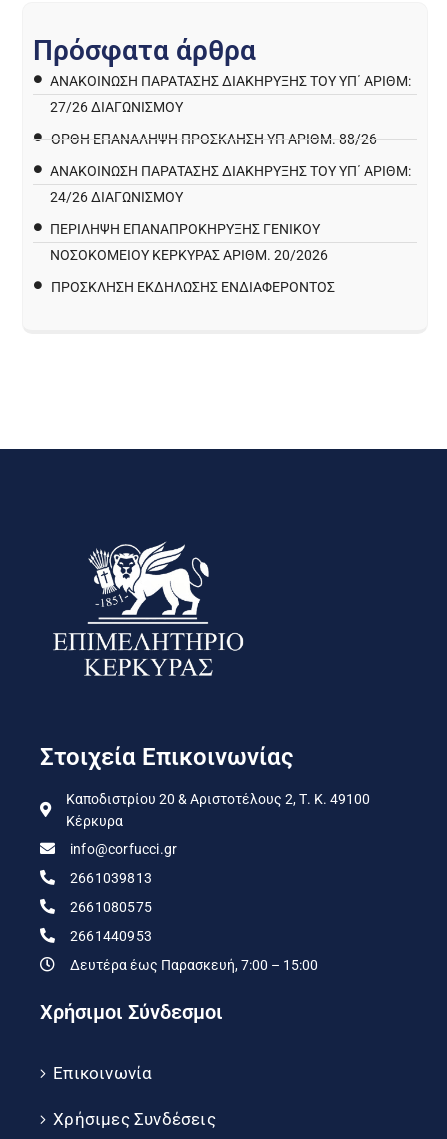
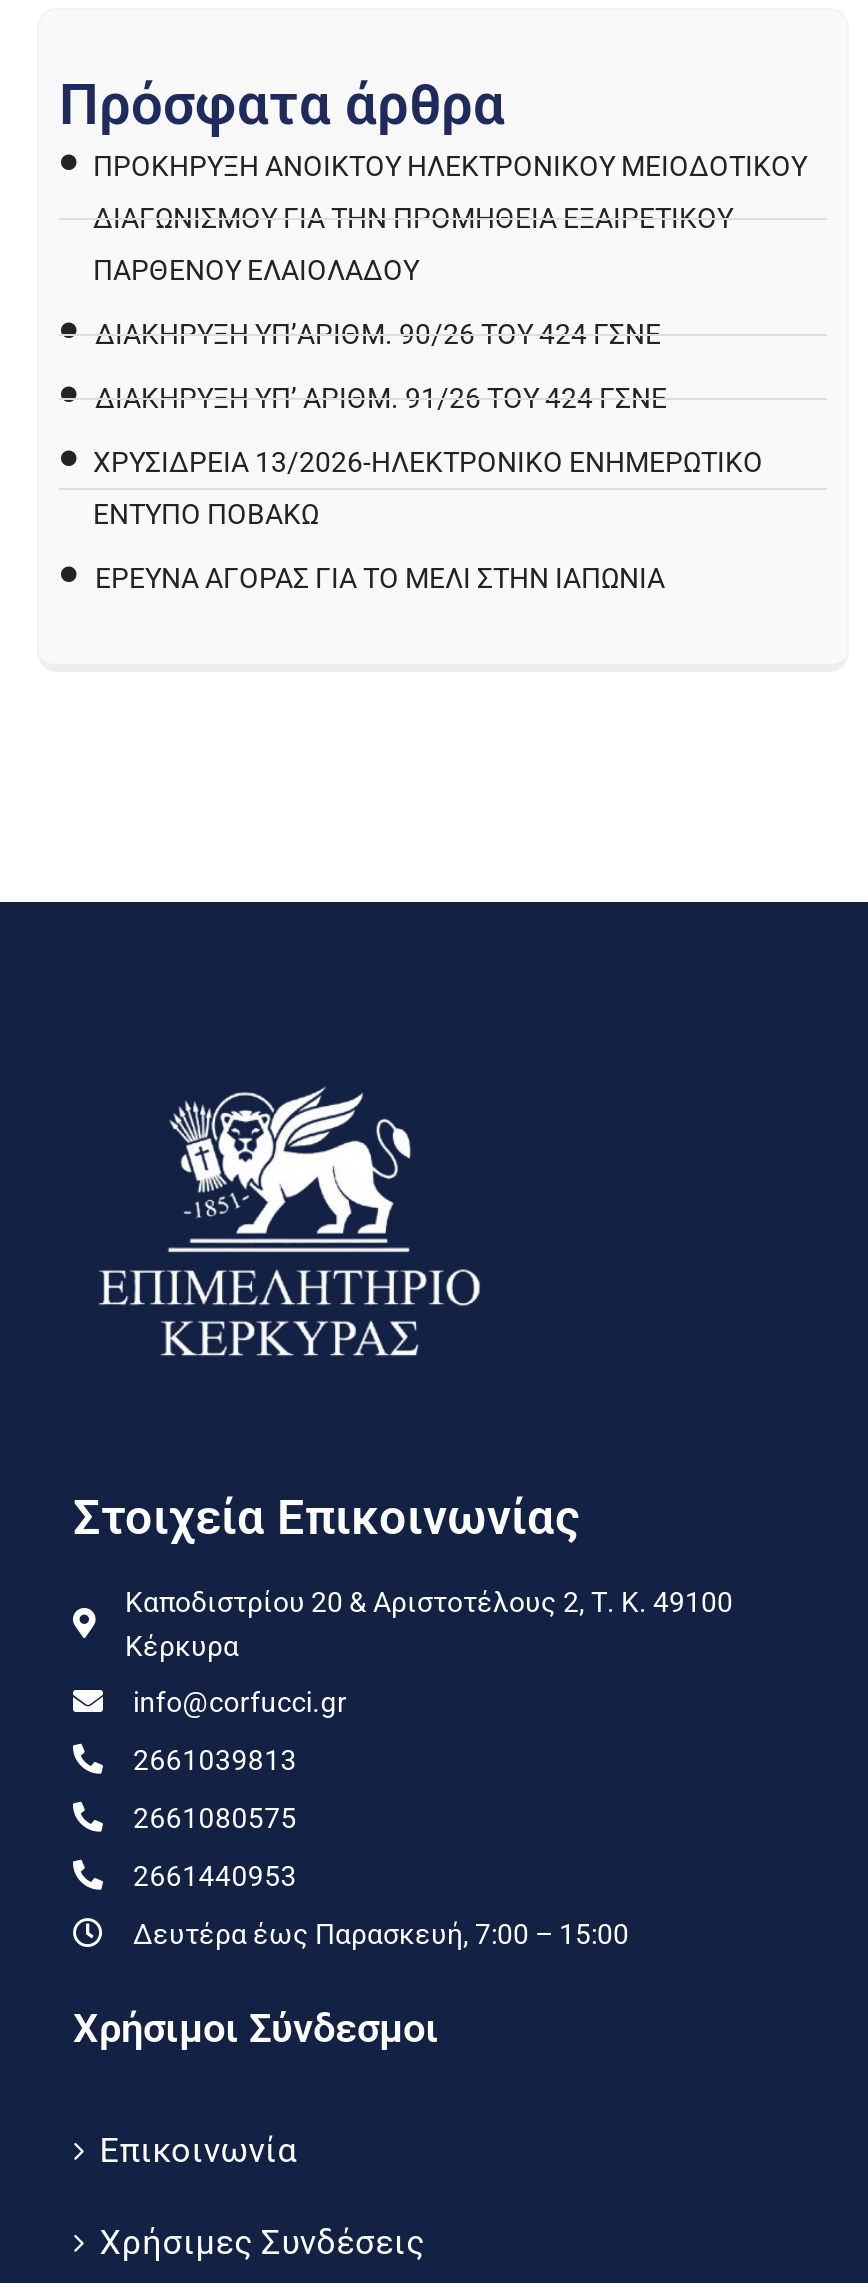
[50,73,411,89] ΑΝΑΚΟΊΝΩΣΗ ΠΑΡΑΤΑΣΗΣ ΔΙΑΚΉΡΥΞΗΣ ΤΟΥ ΥΠ΄ ΑΡΙΘΜ: -> [93,150,807,182] ΠΡΟΚΉΡΥΞΗ ΑΝΟΙΚΤΟΎ ΗΛΕΚΤΡΟΝΙΚΟΎ ΜΕΙΟΔΟΤΙΚΟΎ
[50,99,183,115] 27/26 ΔΙΑΓΩΝΙΣΜΟΎ -> [93,202,733,234] ΔΙΑΓΩΝΙΣΜΟΎ ΓΙΑ ΤΗΝ ΠΡΟΜΉΘΕΙΑ ΕΞΑΙΡΕΤΙΚΟΎ
[51,131,377,147] ΟΡΘΗ ΕΠΑΝΑΛΗΨΗ ΠΡΟΣΚΛΗΣΗ ΥΠ ΑΡΙΘΜ. 88/26 -> [93,254,419,286] ΠΑΡΘΈΝΟΥ ΕΛΑΙΌΛΑΔΟΥ
[50,163,411,179] ΑΝΑΚΟΊΝΩΣΗ ΠΑΡΑΤΑΣΗΣ ΔΙΑΚΉΡΥΞΗΣ ΤΟΥ ΥΠ΄ ΑΡΙΘΜ: -> [95,318,661,350] ΔΙΑΚΉΡΥΞΗ ΥΠ’ΑΡΊΘΜ. 90/26 ΤΟΥ 424 ΓΣΝΕ
[50,189,183,205] 24/26 ΔΙΑΓΩΝΙΣΜΟΎ -> [95,382,667,414] ΔΙΑΚΉΡΥΞΗ ΥΠ’ ΑΡΊΘΜ. 91/26 ΤΟΥ 424 ΓΣΝΕ
[50,221,320,237] ΠΕΡΙΛΗΨΗ ΕΠΑΝΑΠΡΟΚΗΡΥΞΗΣ ΓΕΝΙΚΟΥ -> [93,446,763,478] ΧΡΥΣΙΔΡΕΙΑ 13/2026-ΗΛΕΚΤΡΟΝΙΚΟ ΕΝΗΜΕΡΩΤΙΚΟ
[50,247,328,263] ΝΟΣΟΚΟΜΕΙΟΥ ΚΕΡΚΥΡΑΣ ΑΡΙΘΜ. 20/2026 -> [93,498,319,530] ΕΝΤΥΠΟ ΠΟΒΑΚΩ
[51,279,335,295] ΠΡΌΣΚΛΗΣΗ ΕΚΔΉΛΩΣΗΣ ΕΝΔΙΑΦΈΡΟΝΤΟΣ -> [95,562,665,594] ΈΡΕΥΝΑ ΑΓΟΡΆΣ ΓΙΑ ΤΟ ΜΈΛΙ ΣΤΗΝ ΙΑΠΩΝΊΑ

